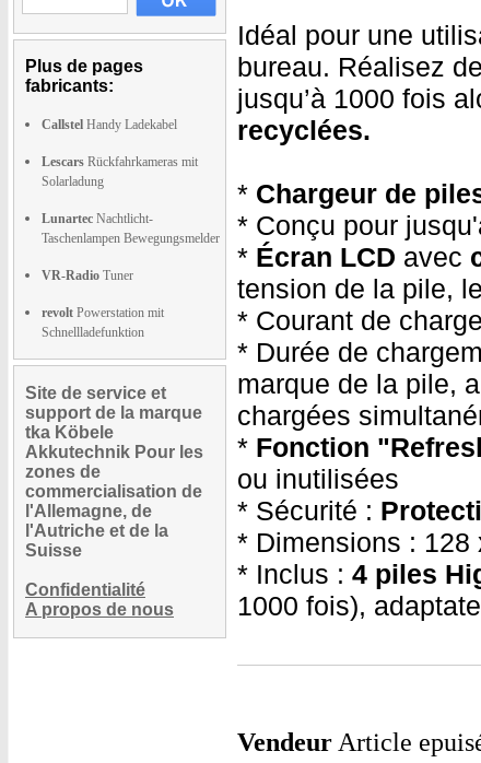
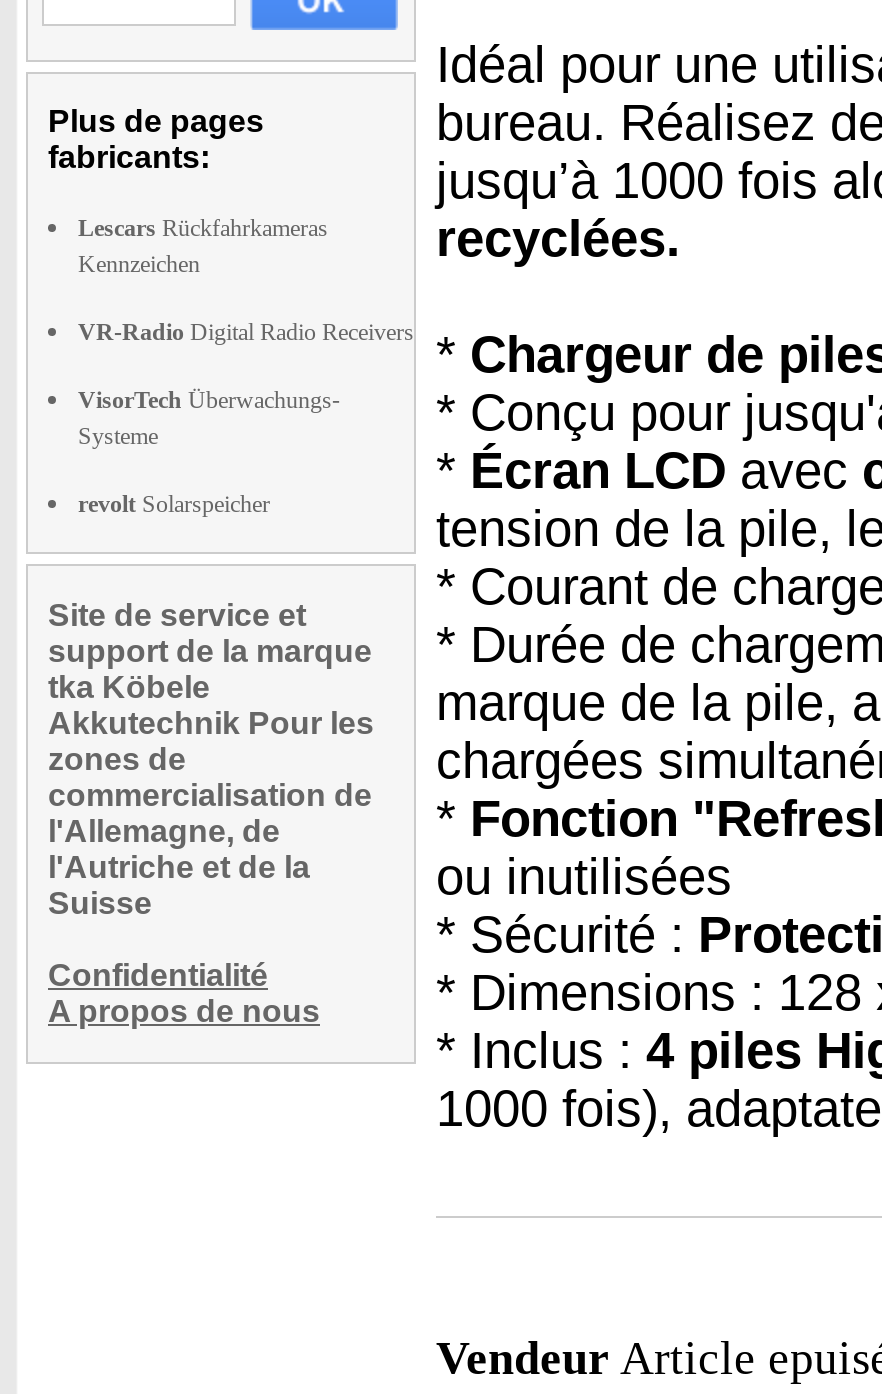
[42,117,220,340] Callstel Handy Ladekabel | Lescars Rückfahrkameras mit | Solarladung | Lunartec Nachtlicht- | Taschenlampen Bewegungsmelder | VR-Radio Tuner | revolt Powerstation mit | Schnellladefunktion -> [78,214,414,518] Lescars Rückfahrkameras | Kennzeichen | VR-Radio Digital Radio Receivers | VisorTech Überwachungs- | Systeme | revolt Solarspeicher
moved [25,384,203,619] -> [48,598,374,1028]: Site de service et | support de la marque | tka Köbele | ... | Confidentialité | A propos de nous

